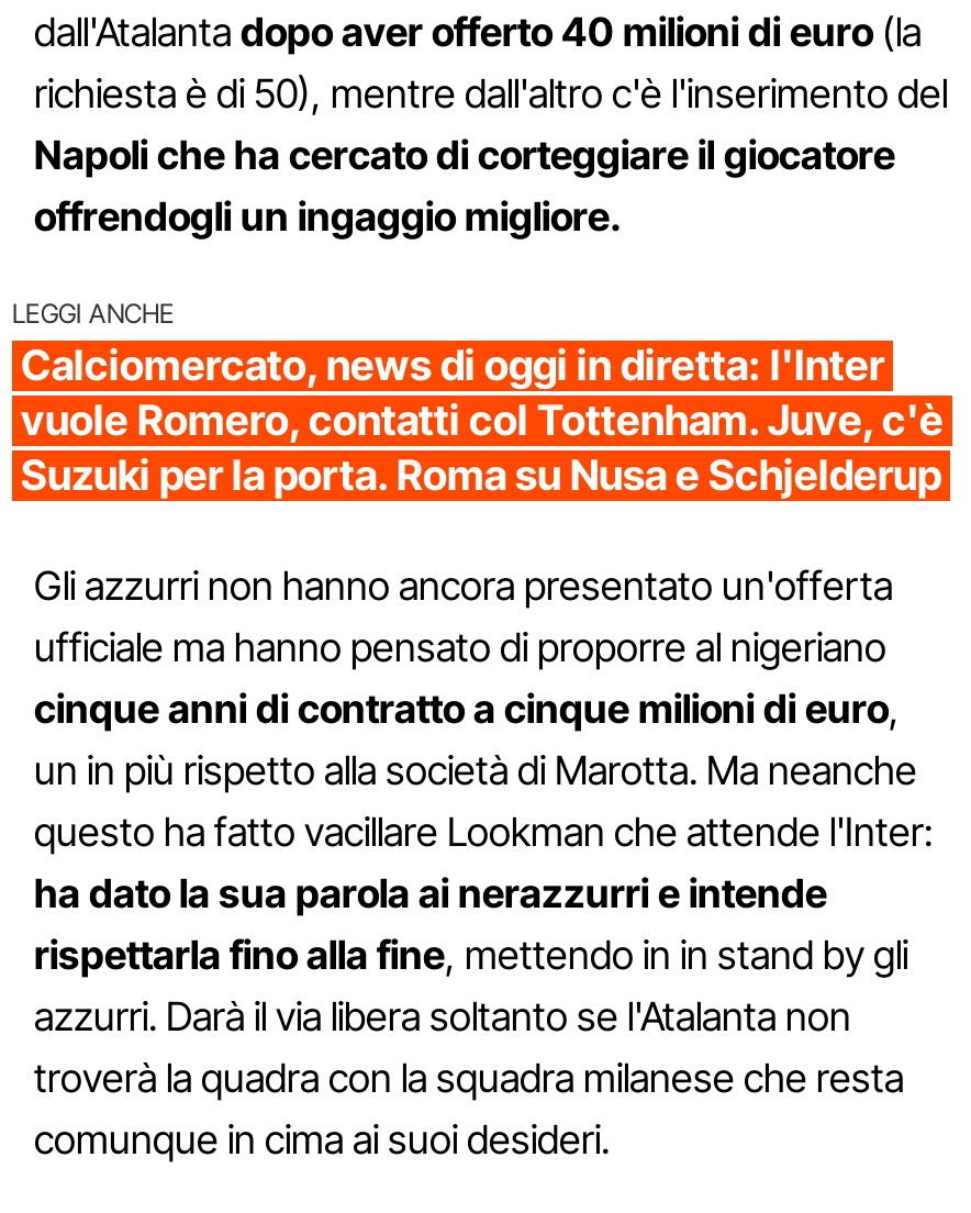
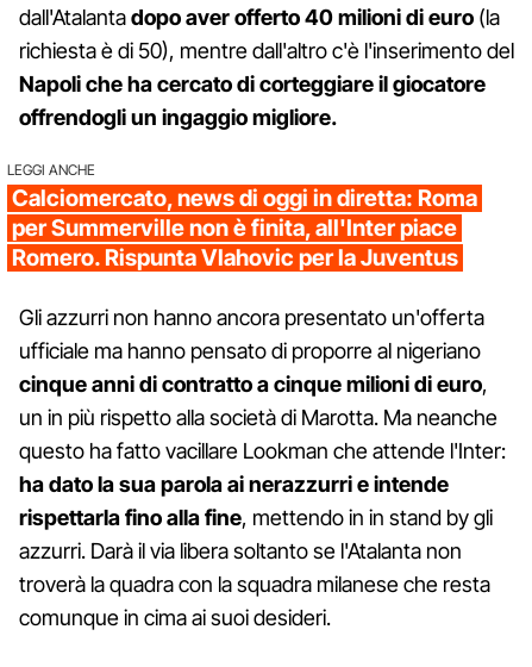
[21,341,944,501] Calciomercato, news di oggi in diretta: l'Inter | vuole Romero, contatti col Tottenham. Juve, c'è | Suzuki per la porta. Roma su Nusa e Schjelderup -> [12,185,477,272] Calciomercato, news di oggi in diretta: Roma | per Summerville non è finita, all'Inter piace | Romero. Rispunta Vlahovic per la Juventus

